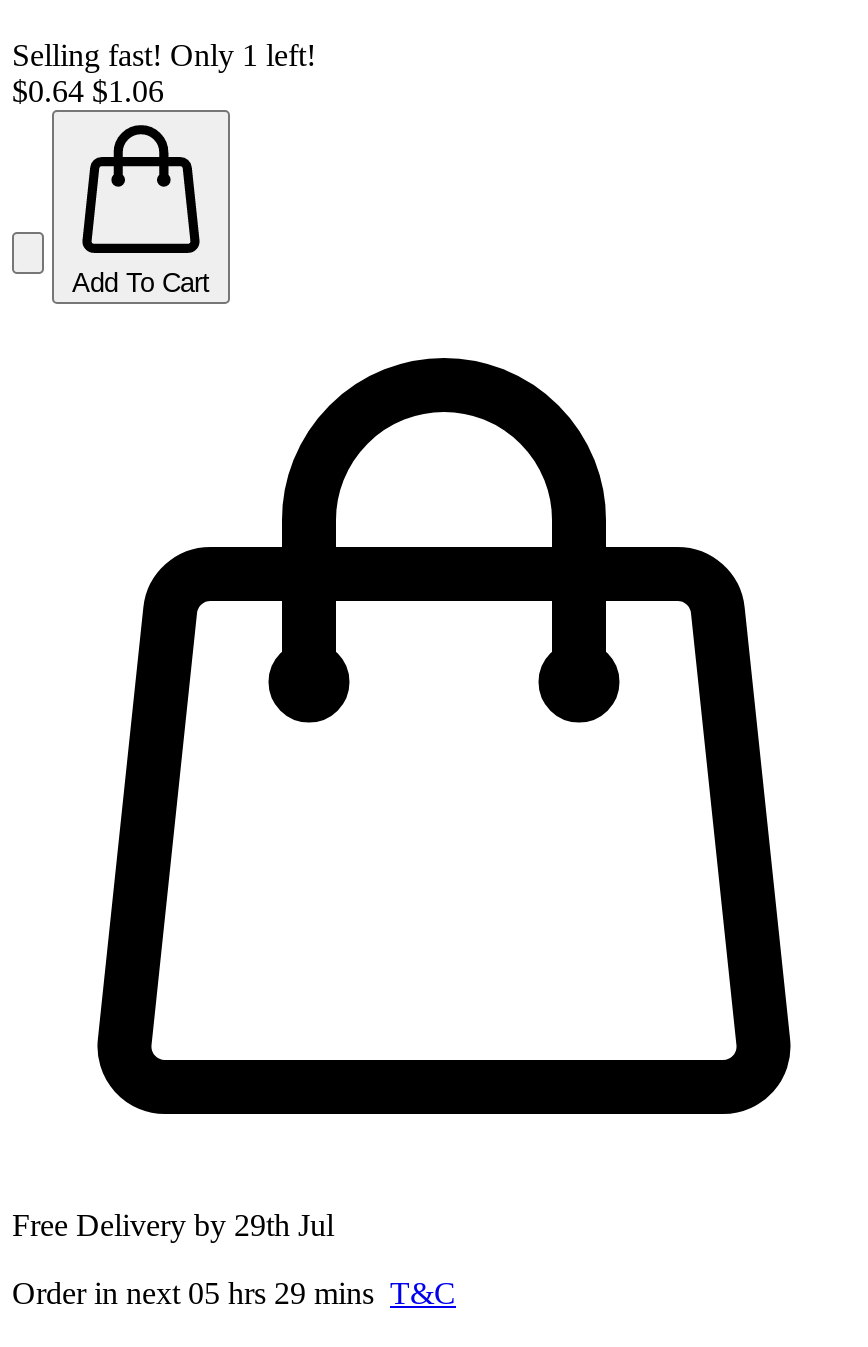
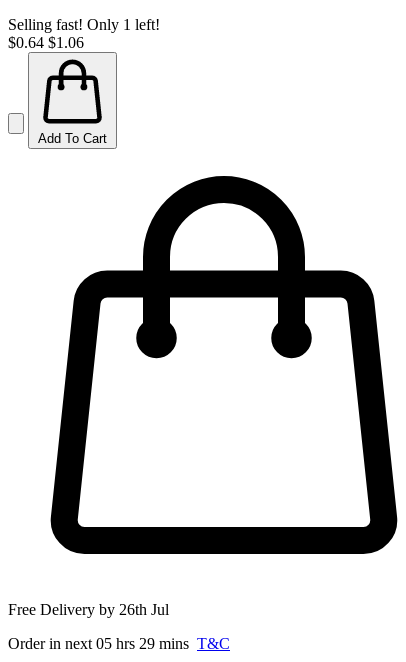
[12,1209,334,1243] Free Delivery by 29th Jul -> [8,601,169,618] Free Delivery by 26th Jul

